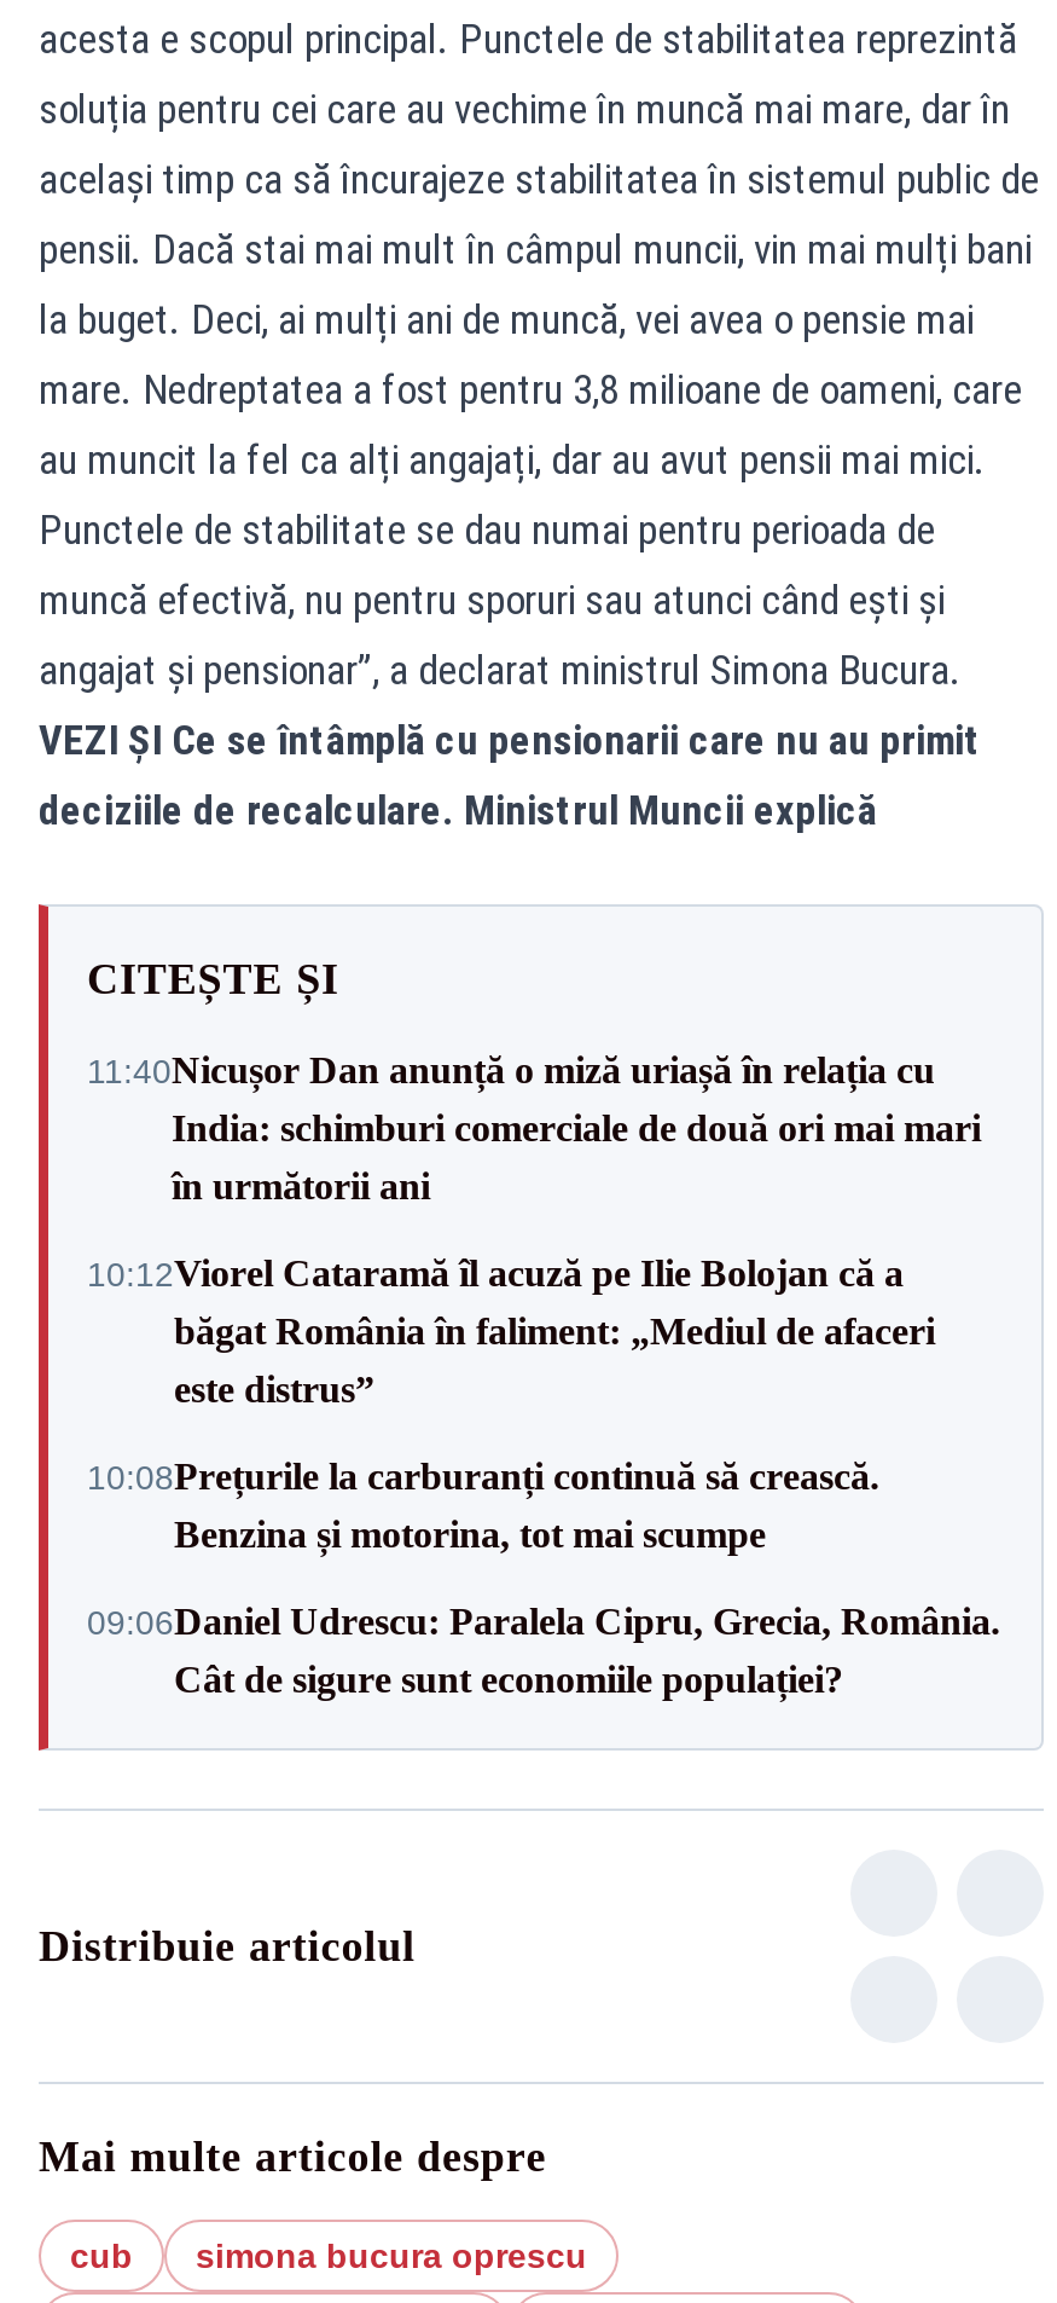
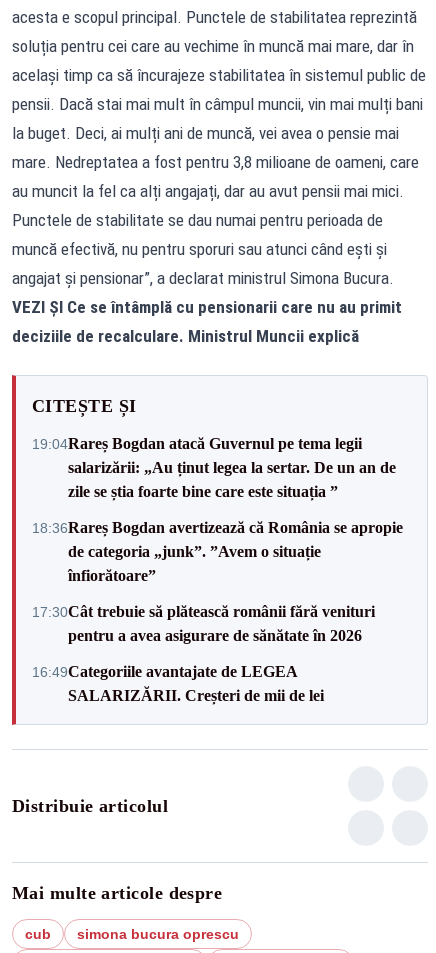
[87,1049,981,1207] 11:40Nicușor Dan anunță o miză uriașă în relația cu | India: schimburi comerciale de două ori mai mari | în următorii ani -> [32,434,396,499] 19:04Rareș Bogdan atacă Guvernul pe tema legii | salarizării: „Au ținut legea la sertar. De un an de | zile se știa foarte bine care este situația ”
[87,1252,935,1410] 10:12Viorel Cataramă îl acuză pe Ilie Bolojan că a | băgat România în faliment: „Mediul de afaceri | este distrus” -> [32,518,403,583] 18:36Rareș Bogdan avertizează că România se apropie | de categoria „junk”. ”Avem o situație | înfiorătoare”
[87,1456,879,1555] 10:08Prețurile la carburanți continuă să crească. | Benzina și motorina, tot mai scumpe -> [32,602,375,643] 17:30Cât trebuie să plătească românii fără venituri | pentru a avea asigurare de sănătate în 2026
[87,1601,1000,1700] 09:06Daniel Udrescu: Paralela Cipru, Grecia, România. | Cât de sigure sunt economiile populației? -> [32,662,324,703] 16:49Categoriile avantajate de LEGEA | SALARIZĂRII. Creșteri de mii de lei

